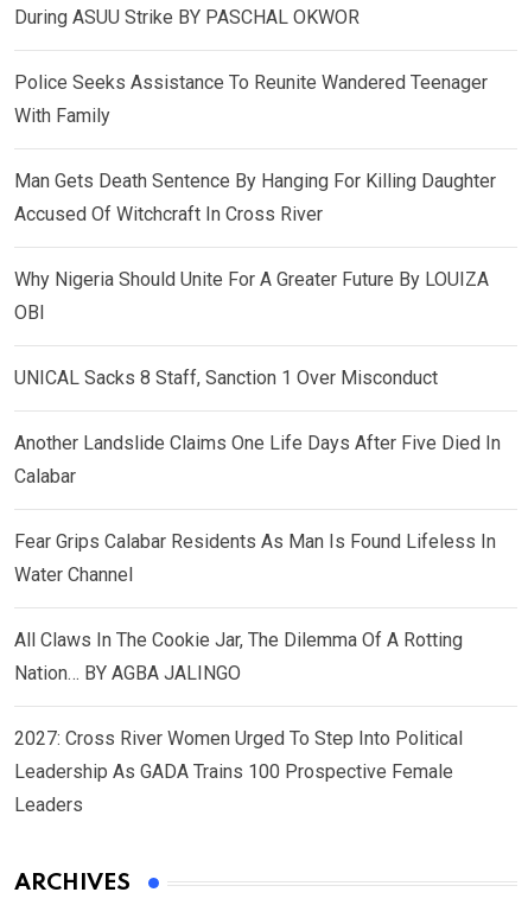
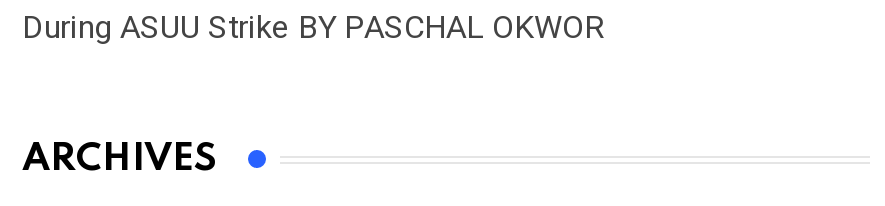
[14,71,501,816] Police Seeks Assistance To Reunite Wandered Teenager | With Family | Man Gets Death Sentence By Hanging For Killing Daughter | Accused Of Witchcraft In Cross River | Why Nigeria Should Unite For A Greater Future By LOUIZA | OBI | UNICAL Sacks 8 Staff, Sanction 1 Over Misconduct | Another Landslide Claims One Life Days After Five Died In | Calabar | Fear Grips Calabar Residents As Man Is Found Lifeless In | Water Channel | All Claws In The Cookie Jar, The Dilemma Of A Rotting | Nation… BY AGBA JALINGO | 2027: Cross River Women Urged To Step Into Political | Leadership As GADA Trains 100 Prospective Female | Leaders -> none

